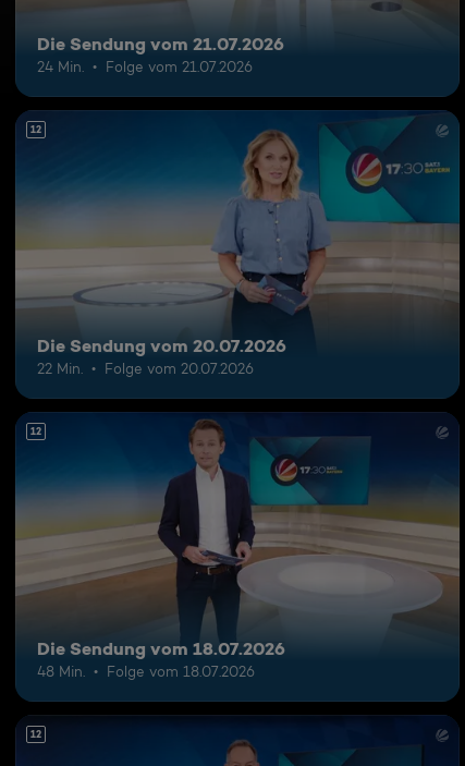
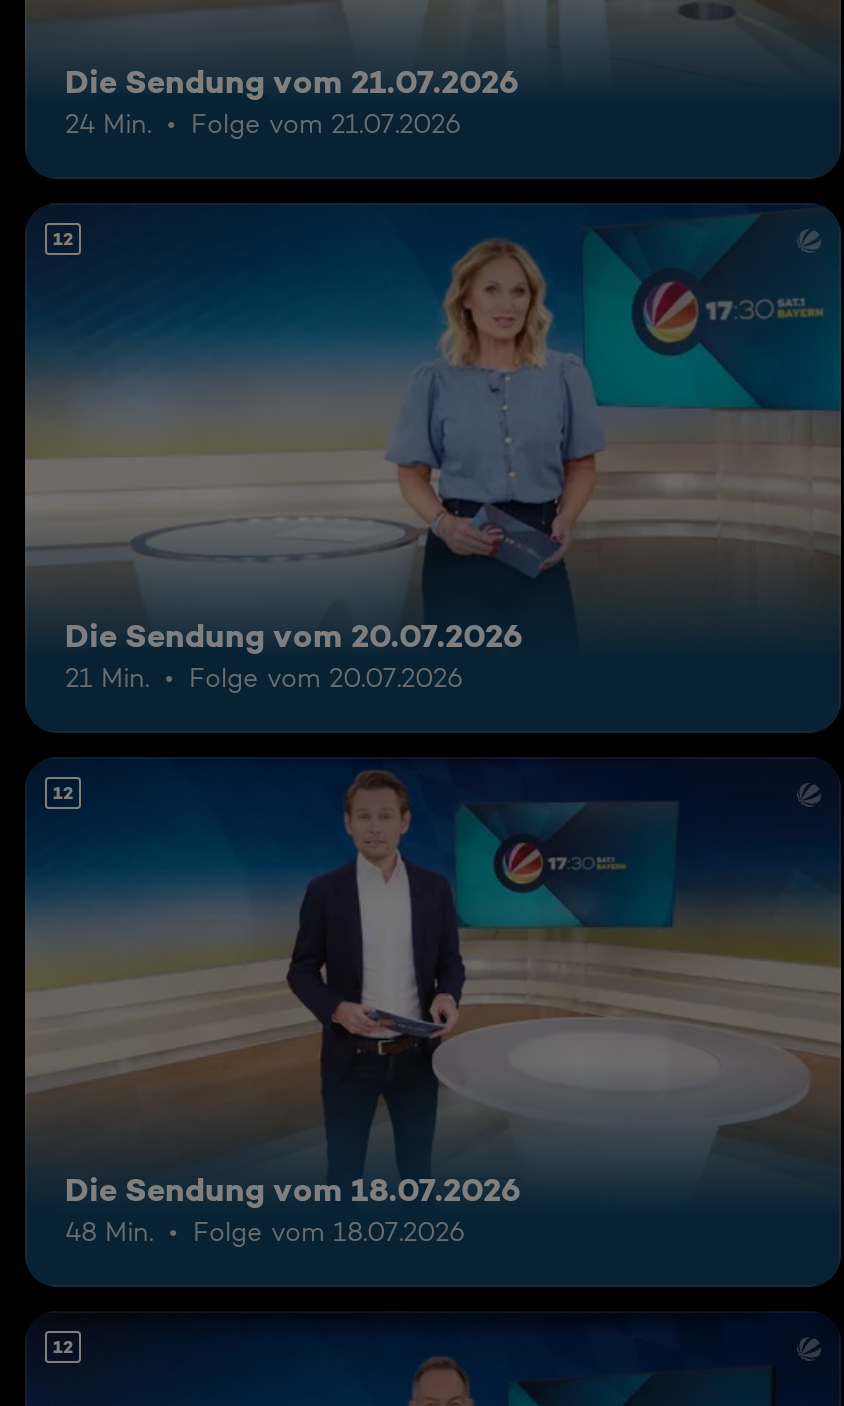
[37,360,254,377] 22 Min. Folge vom 20.07.2026 -> [65,661,463,693] 21 Min. Folge vom 20.07.2026

